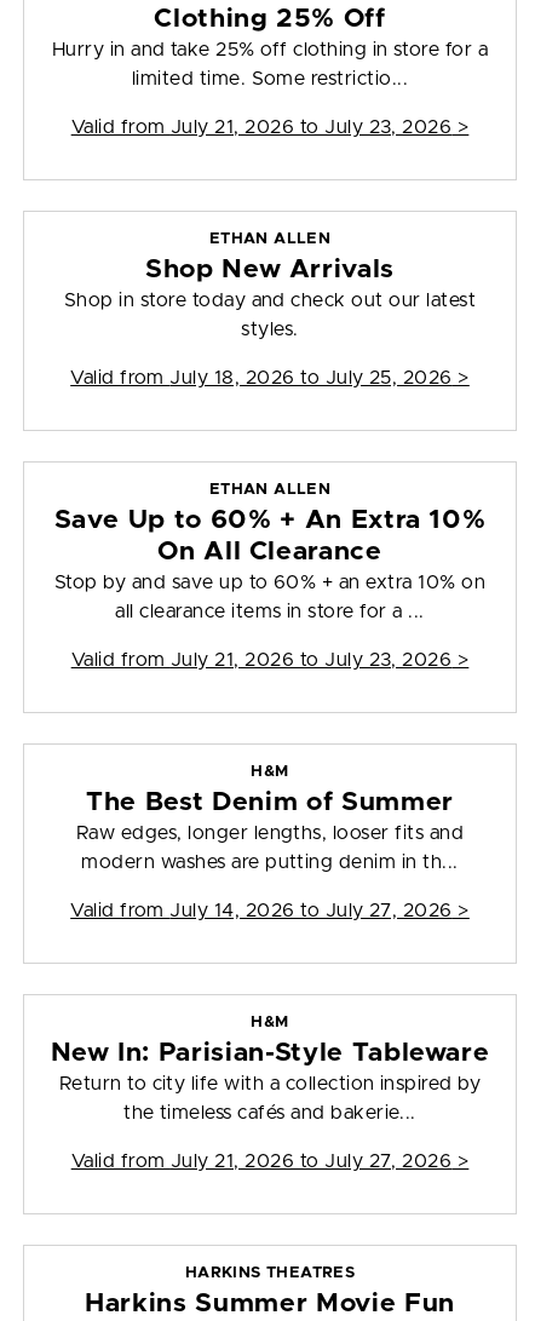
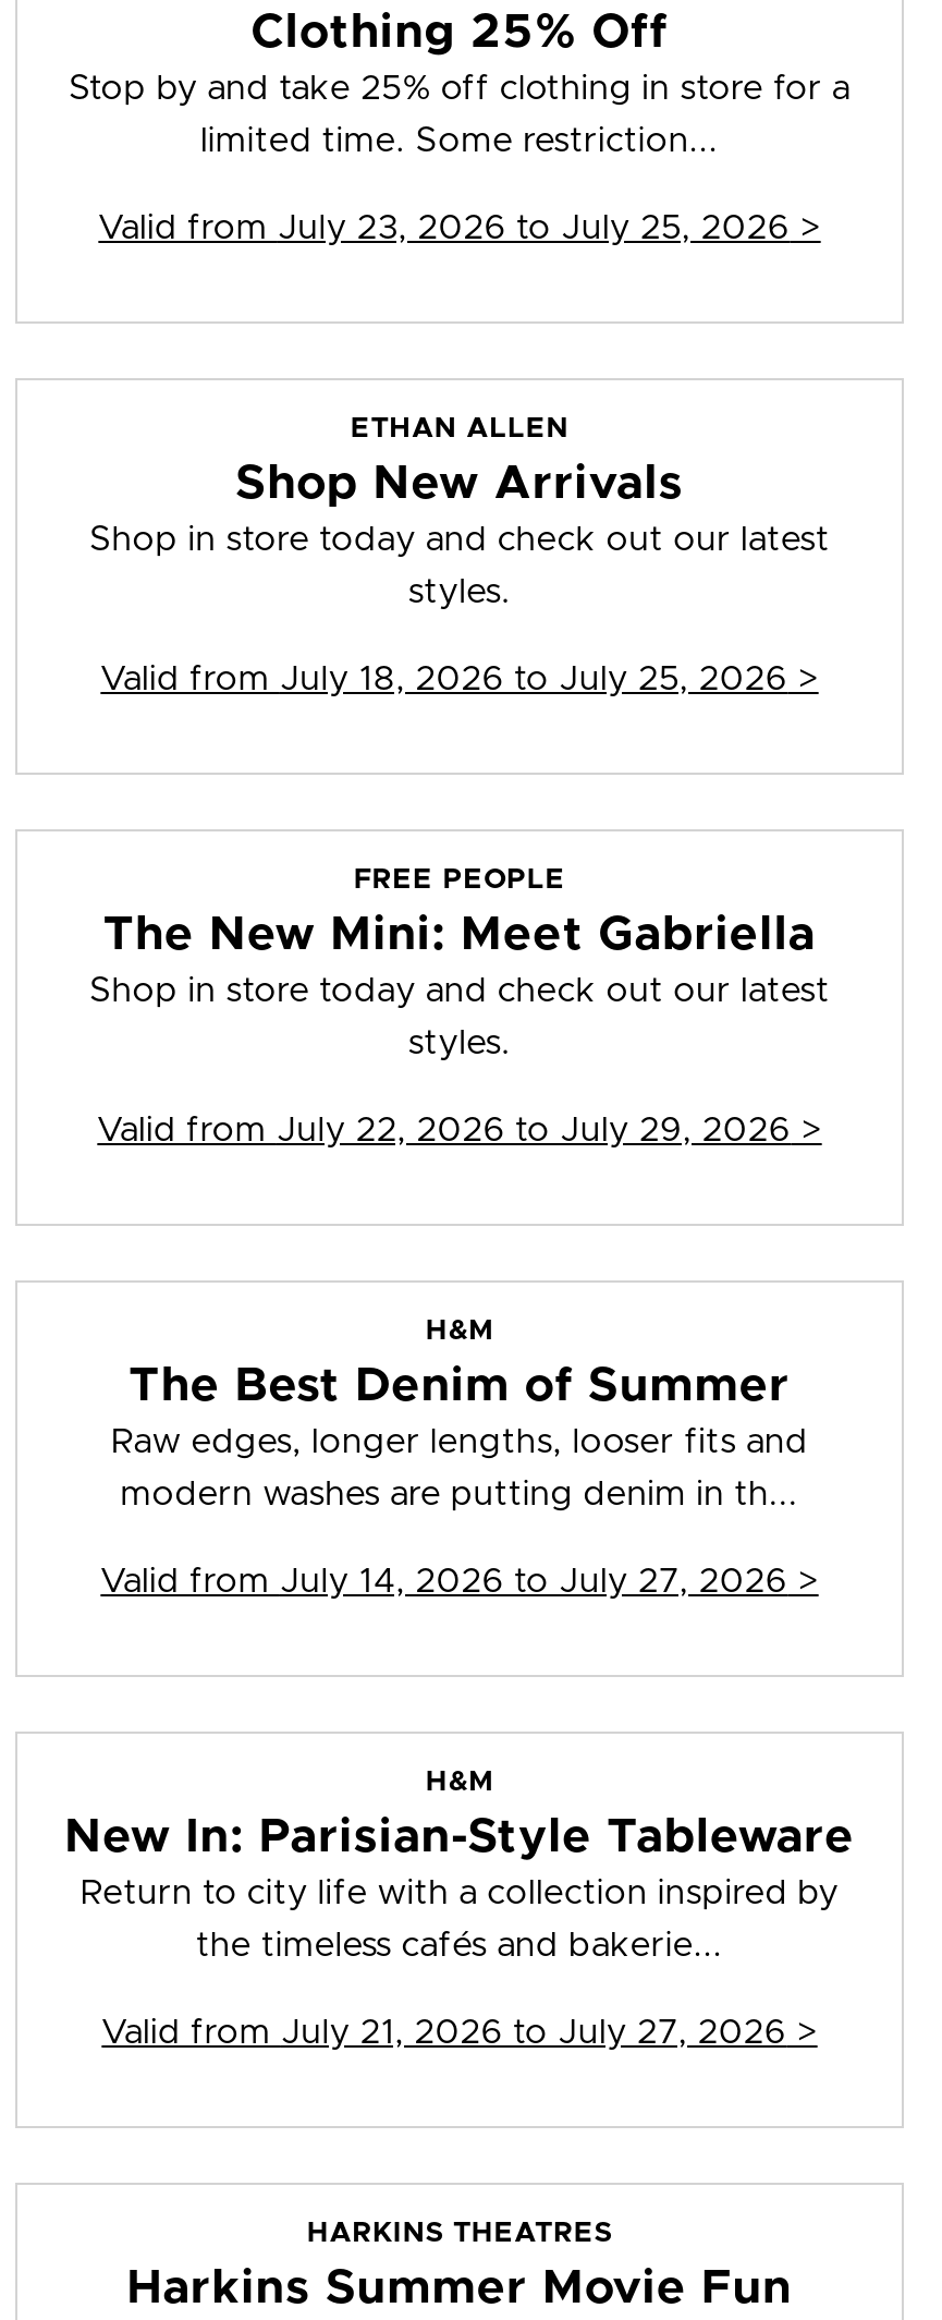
[52,40,488,60] Hurry in and take 25% off clothing in store for a -> [69,71,851,106] Stop by and take 25% off clothing in store for a
[132,69,408,89] limited time. Some restrictio... -> [201,124,719,158] limited time. Some restriction...
[71,118,469,137] Valid from July 21, 2026 to July 23, 2026 > -> [98,211,821,246] Valid from July 23, 2026 to July 25, 2026 >
[54,482,486,592] ETHAN ALLEN | Save Up to 60% + An Extra 10% | On All Clearance | Stop by and save up to 60% + an extra 10% on -> [89,867,830,1008] FREE PEOPLE | The New Mini: Meet Gabriella | Shop in store today and check out our latest
[115,602,424,621] all clearance items in store for a ... -> [408,1026,511,1061] styles.
[71,650,469,670] Valid from July 21, 2026 to July 23, 2026 > -> [97,1113,822,1148] Valid from July 22, 2026 to July 29, 2026 >

